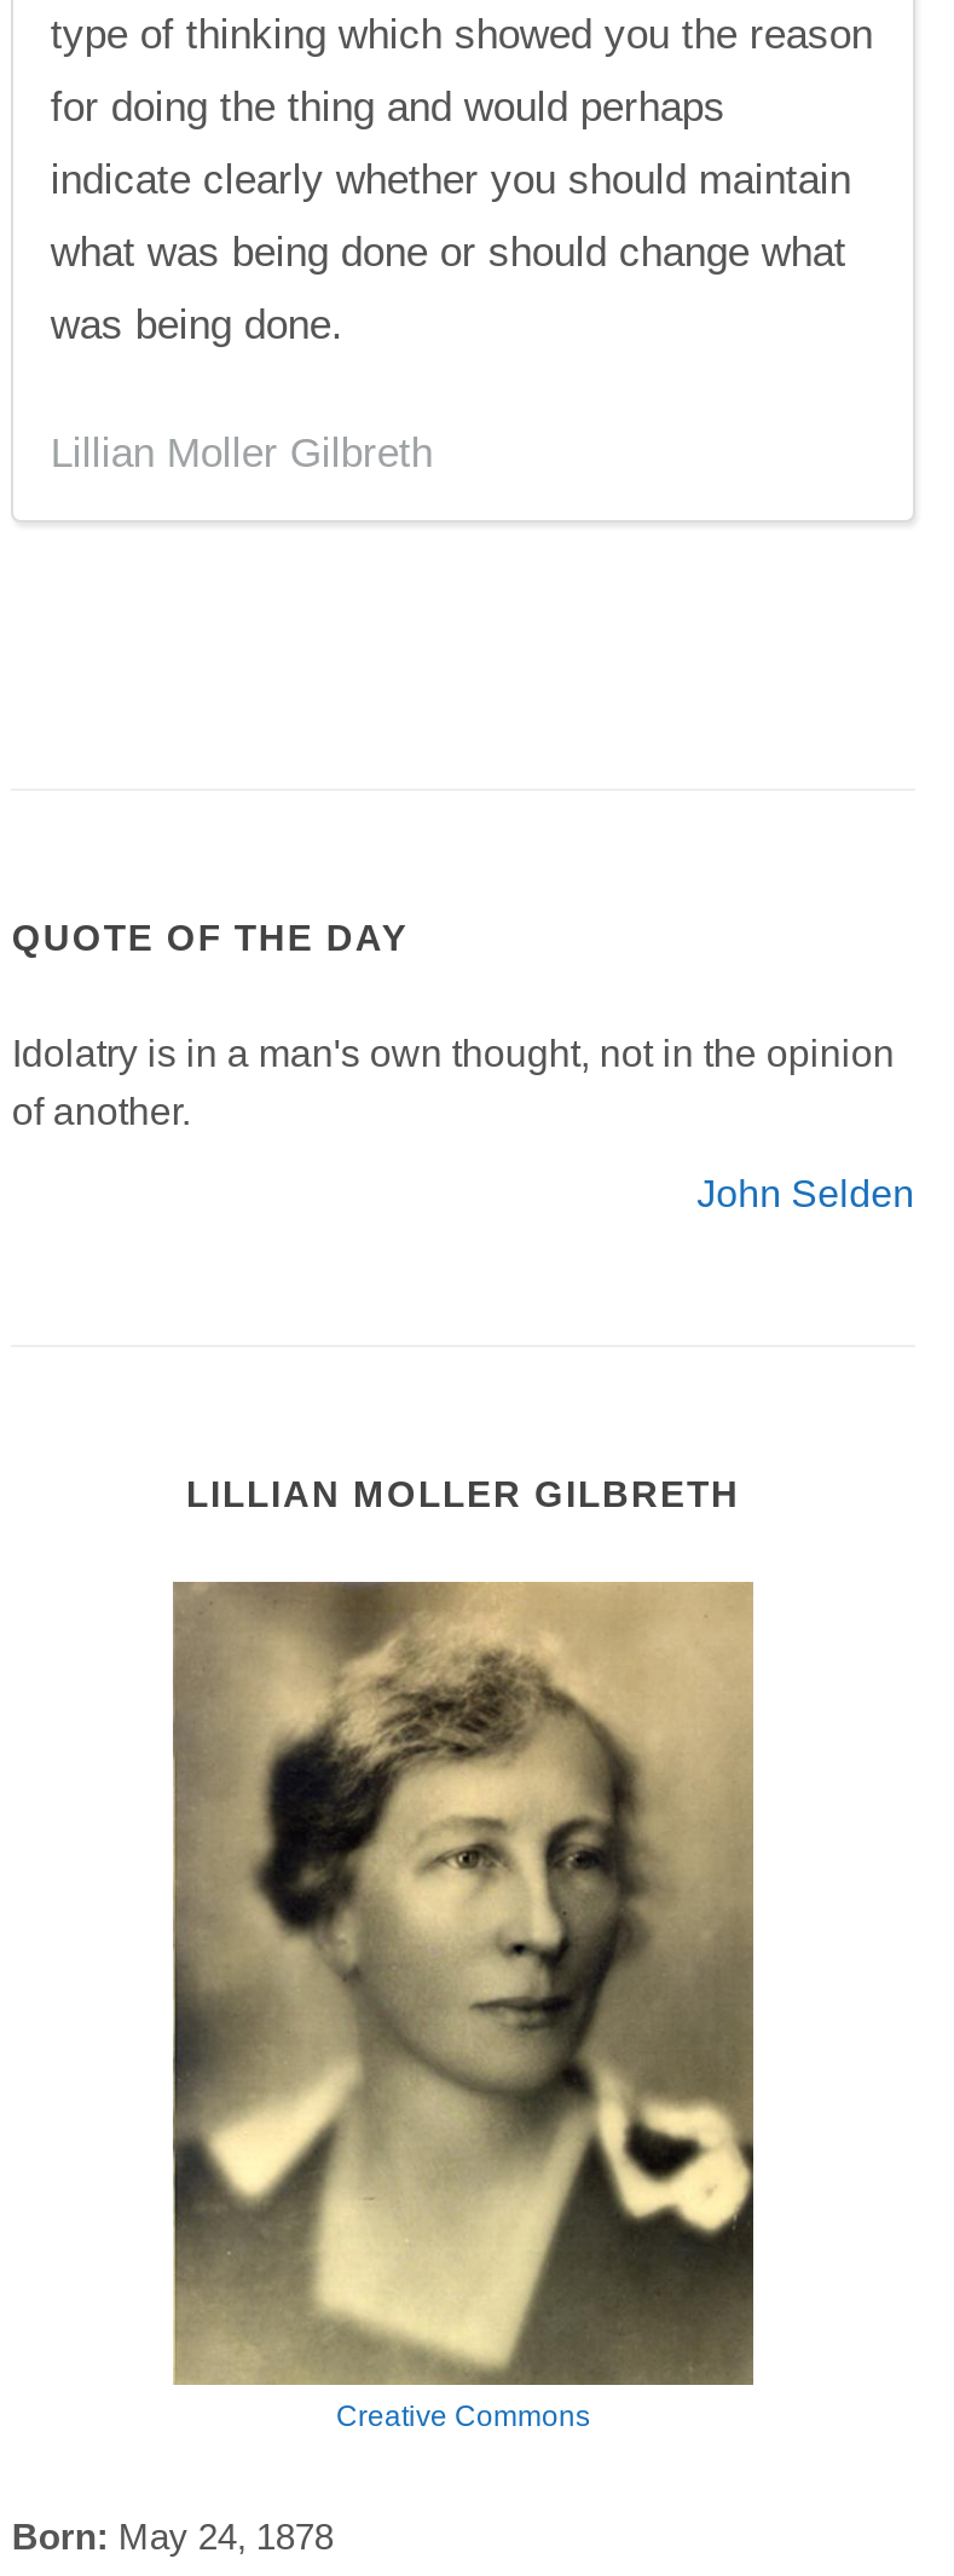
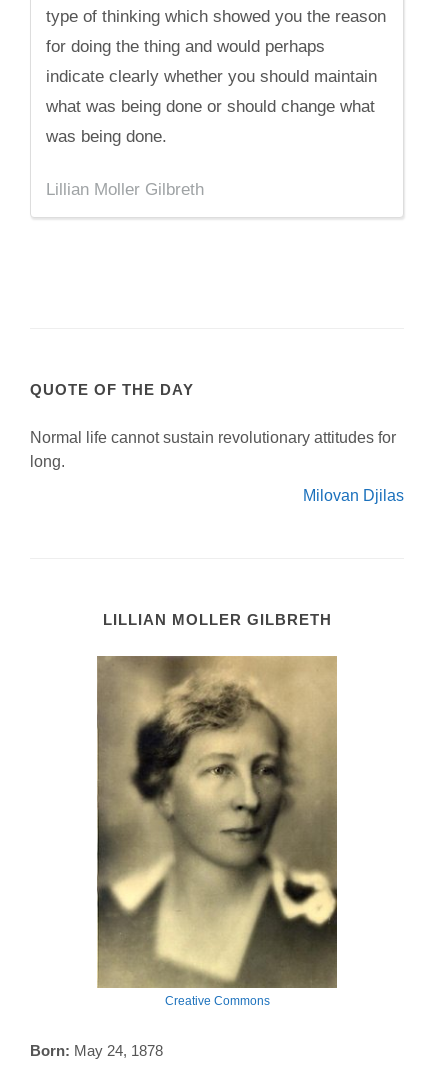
[12,1033,895,1132] Idolatry is in a man's own thought, not in the opinion | of another. -> [30,429,396,470] Normal life cannot sustain revolutionary attitudes for | long.
[697,1173,914,1214] John Selden -> [303,487,404,504] Milovan Djilas

